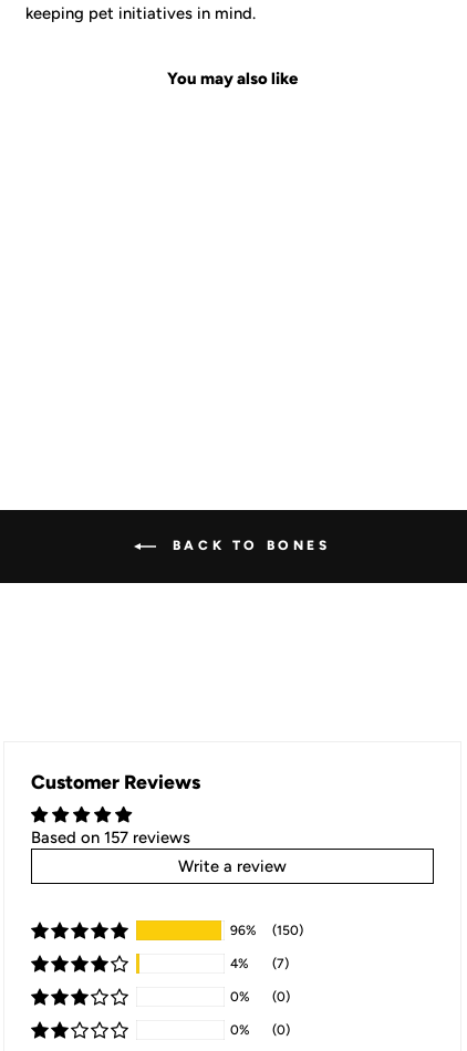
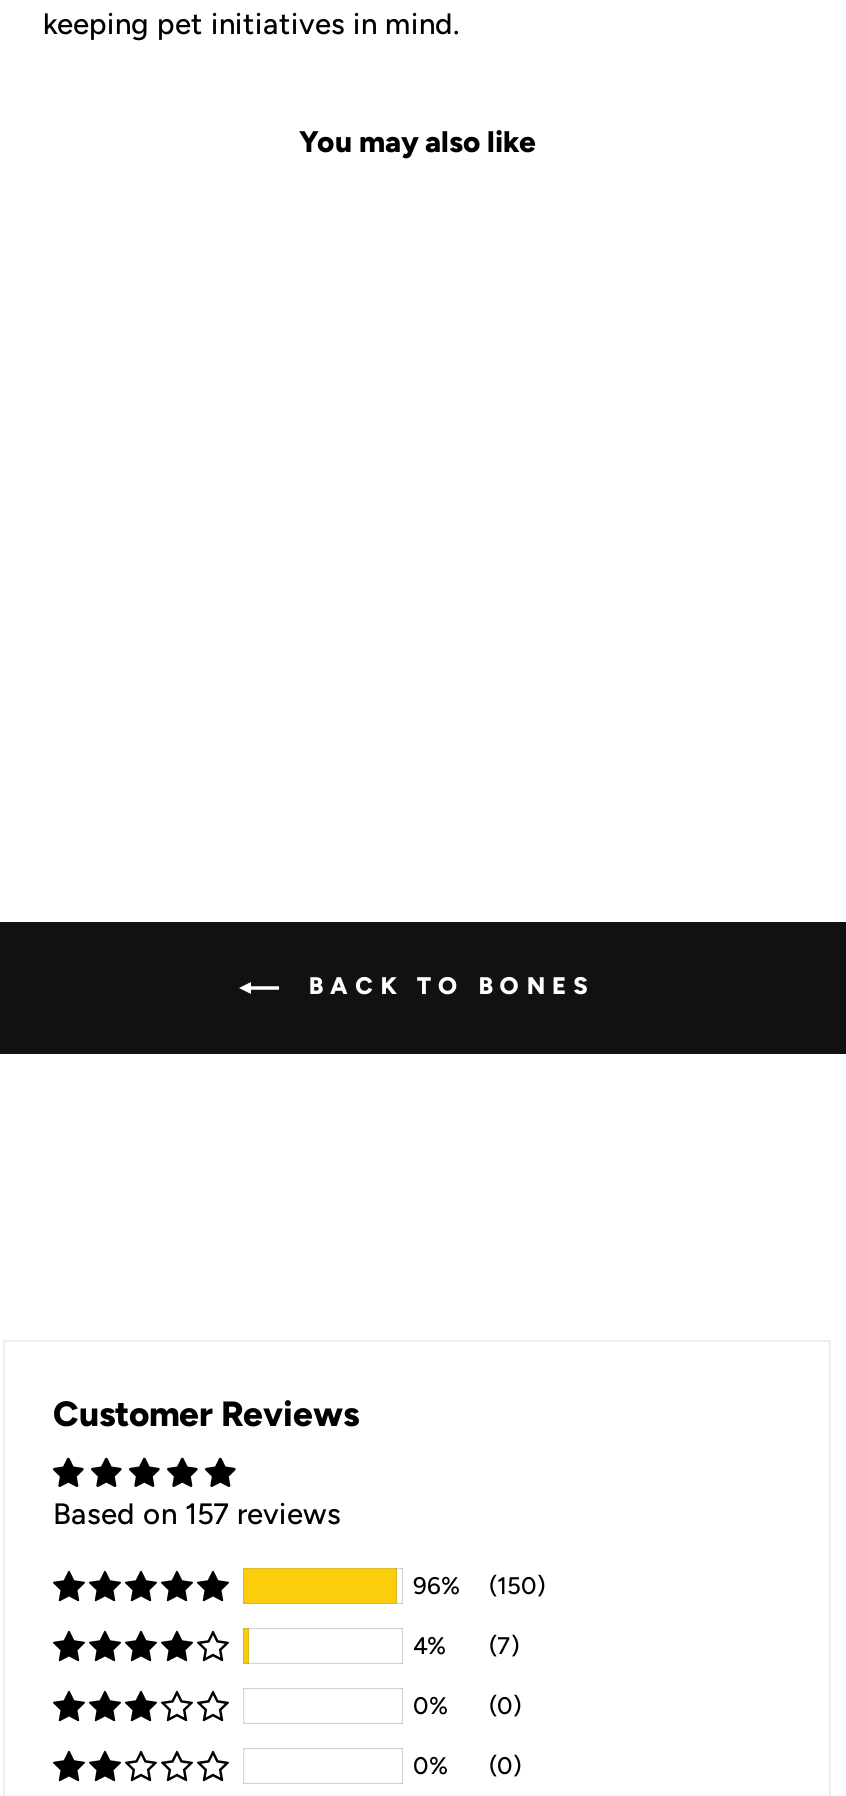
[178,857,287,876] Write a review -> none

